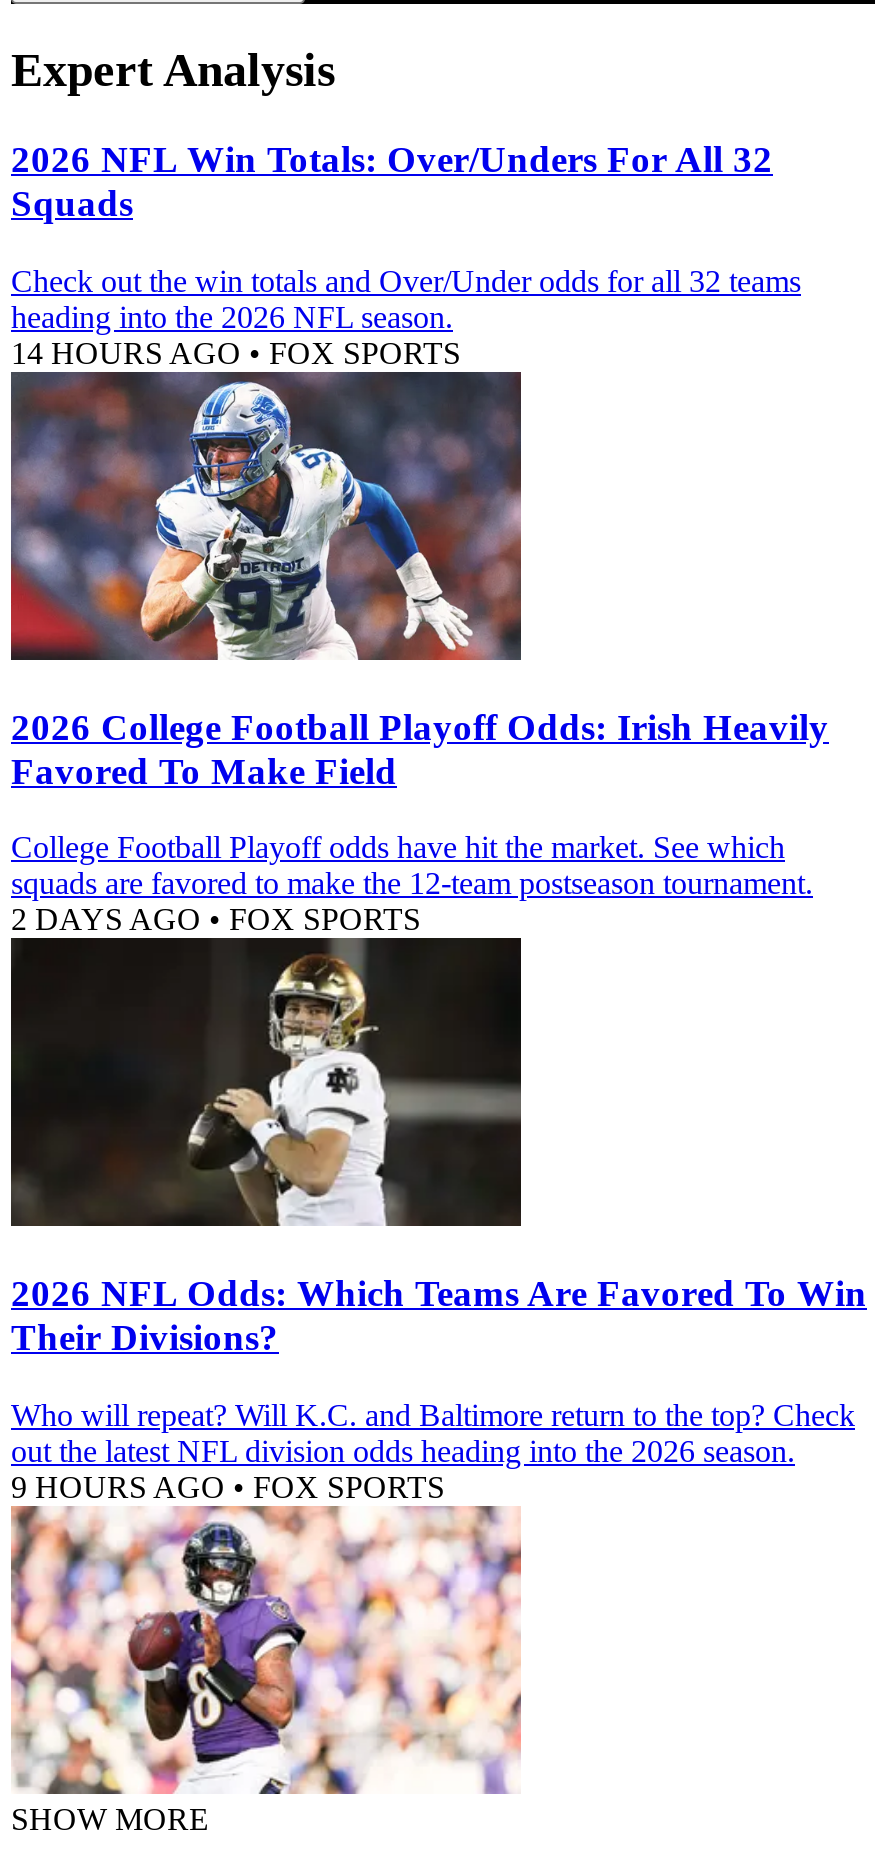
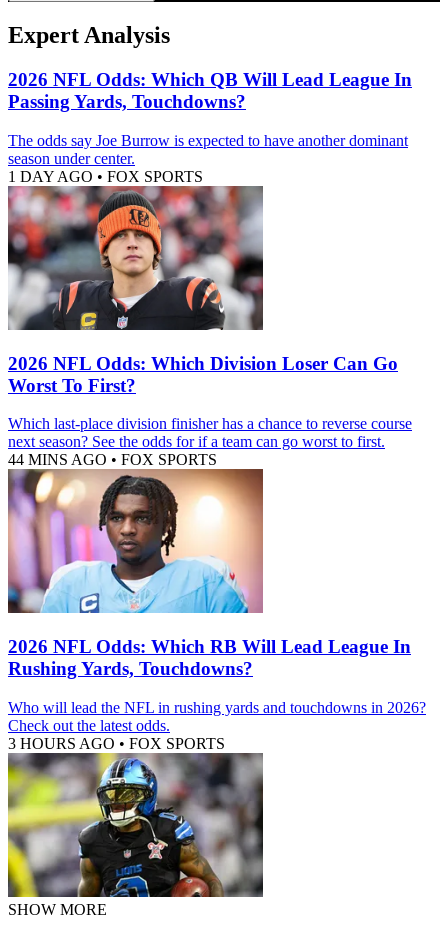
[11,138,773,224] 2026 NFL Win Totals: Over/Unders For All 32 | Squads -> [8,69,412,112] 2026 NFL Odds: Which QB Will Lead League In | Passing Yards, Touchdowns?
[11,264,801,370] Check out the win totals and Over/Under odds for all 32 teams | heading into the 2026 NFL season. | 14 HOURS AGO • FOX SPORTS -> [8,132,408,185] The odds say Joe Burrow is expected to have another dominant | season under center. | 1 DAY AGO • FOX SPORTS
[9,374,829,791] [image] | 2026 College Football Playoff Odds: Irish Heavily | Favored To Make Field -> [7,186,398,396] [image] | 2026 NFL Odds: Which Division Loser Can Go | Worst To First?
[9,831,813,1228] [image] | College Football Playoff odds have hit the market. See which | squads are favored to make the 12-team postseason tournament. | 2 DAYS AGO • FOX SPORTS -> [7,415,412,614] [image] | Which last-place division finisher has a chance to reverse course | next season? See the odds for if a team can go worst to first. | 44 MINS AGO • FOX SPORTS
[11,1272,867,1358] 2026 NFL Odds: Which Teams Are Favored To Win | Their Divisions? -> [8,636,411,679] 2026 NFL Odds: Which RB Will Lead League In | Rushing Yards, Touchdowns?
[11,1398,855,1504] Who will repeat? Will K.C. and Baltimore return to the top? Check | out the latest NFL division odds heading into the 2026 season. | 9 HOURS AGO • FOX SPORTS -> [8,699,426,752] Who will lead the NFL in rushing yards and touchdowns in 2026? | Check out the latest odds. | 3 HOURS AGO • FOX SPORTS
[9,1506,523,1796] [image] -> [7,752,264,898] [image]

